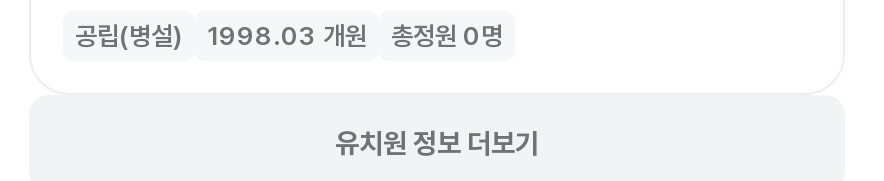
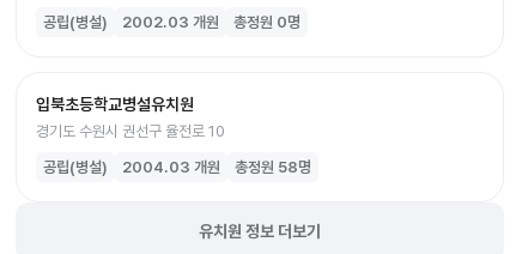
[75,21,503,51] 공립(병설) 1998.03 개원 총정원 0명 -> [43,13,301,31] 공립(병설) 2002.03 개원 총정원 0명
none -> [36,95,311,176] 입북초등학교병설유치원 | 경기도 수원시 권선구 율전로 10 | 공립(병설) | 2004.03 개원 | 총정원 58명

